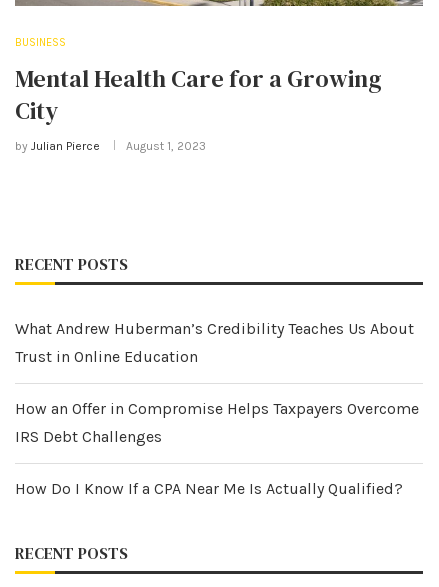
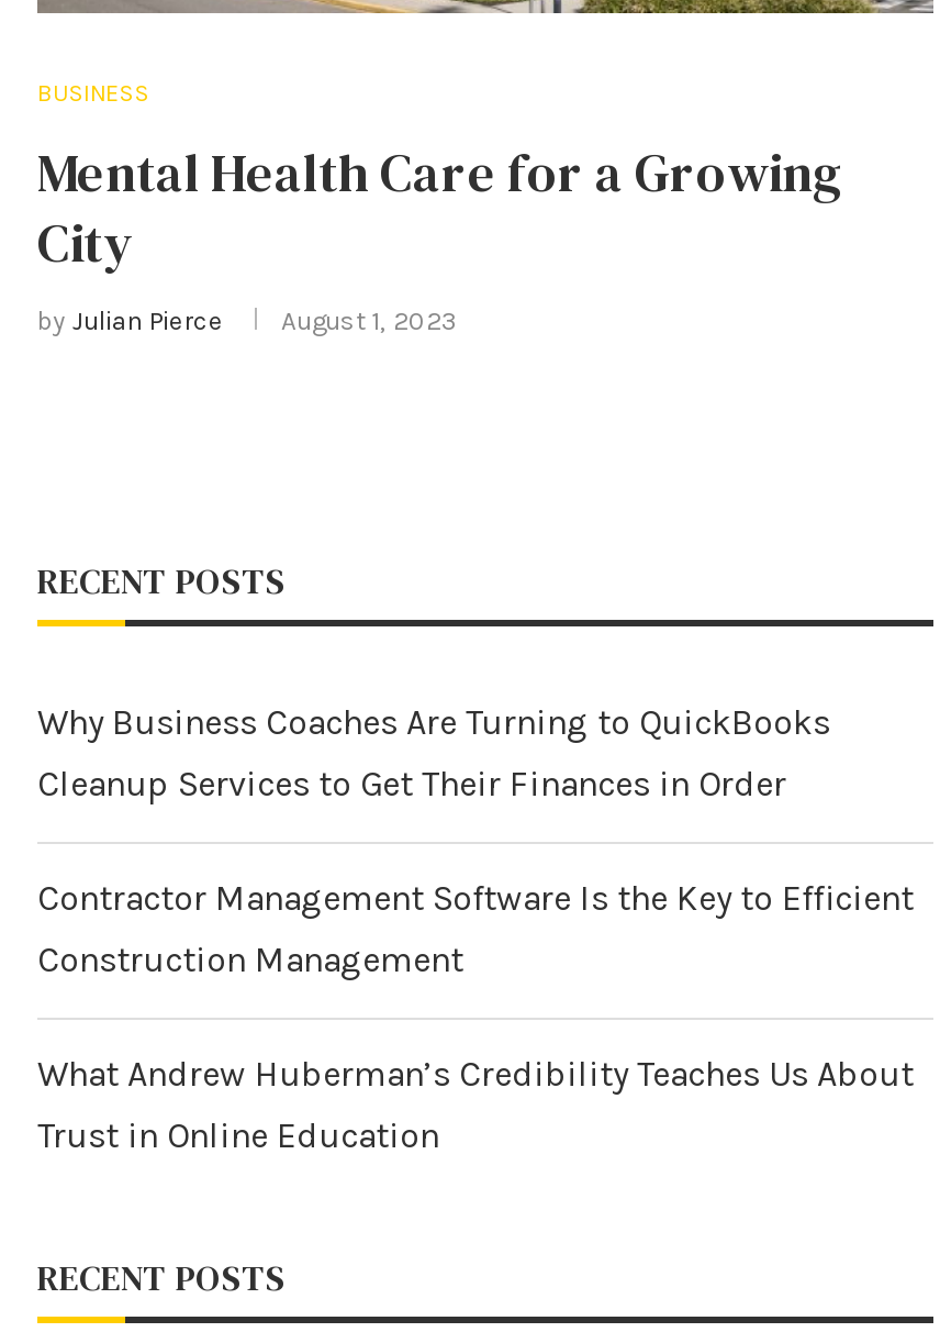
none -> [37,701,914,980] Why Business Coaches Are Turning to QuickBooks | Cleanup Services to Get Their Finances in Order | Contractor Management Software Is the Key to Efficient | Construction Management
moved [15,319,414,366] -> [37,1053,914,1156]: What Andrew Huberman’s Credibility Teaches Us About | Trust in Online Education
[15,399,419,498] How an Offer in Compromise Helps Taxpayers Overcome | IRS Debt Challenges | How Do I Know If a CPA Near Me Is Actually Qualified? -> none

